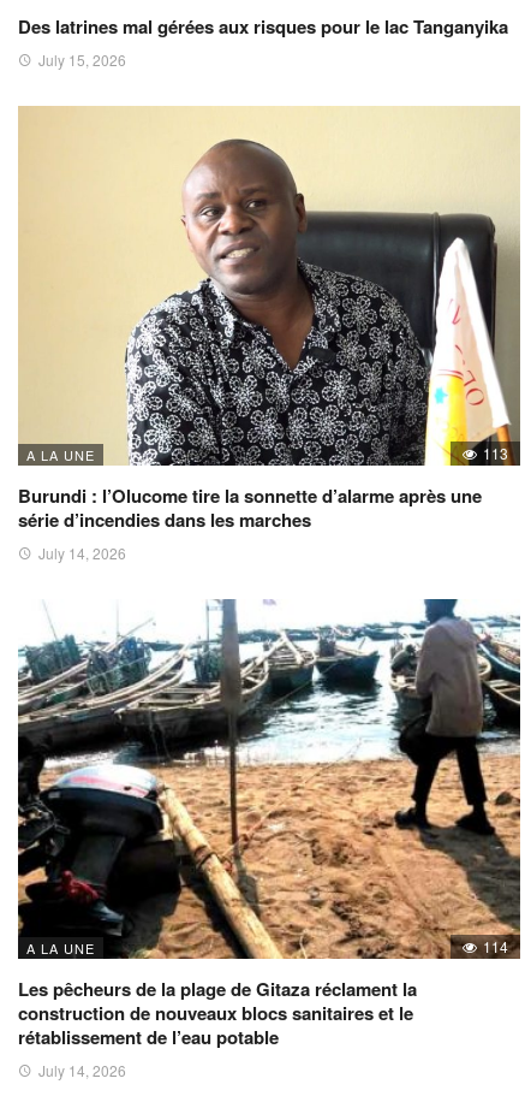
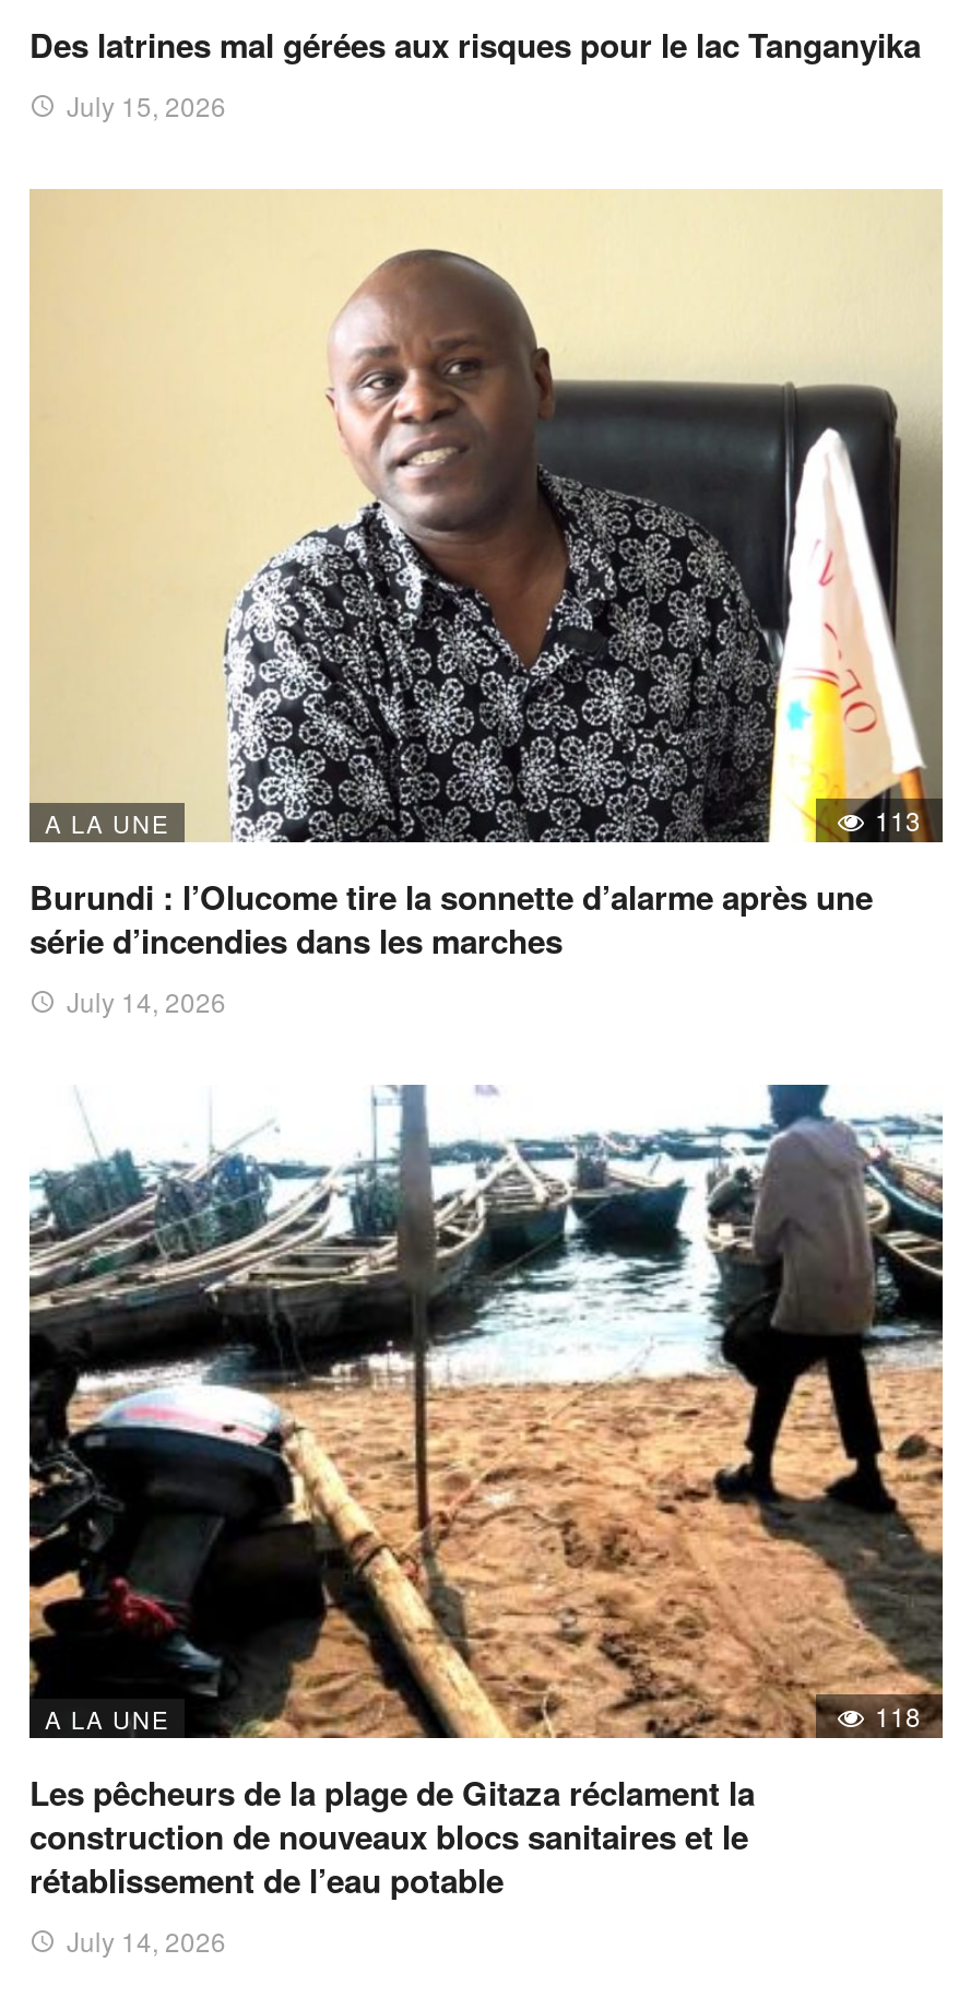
[483,936,508,956] 114 -> [875,1695,921,1733] 118

